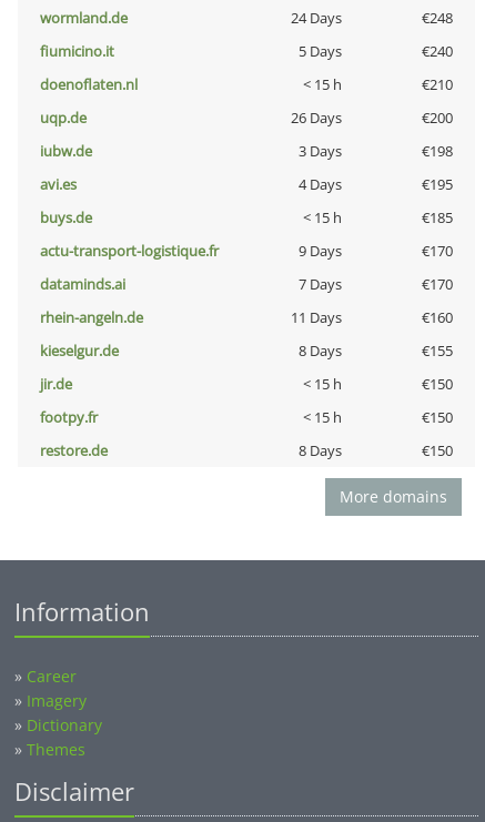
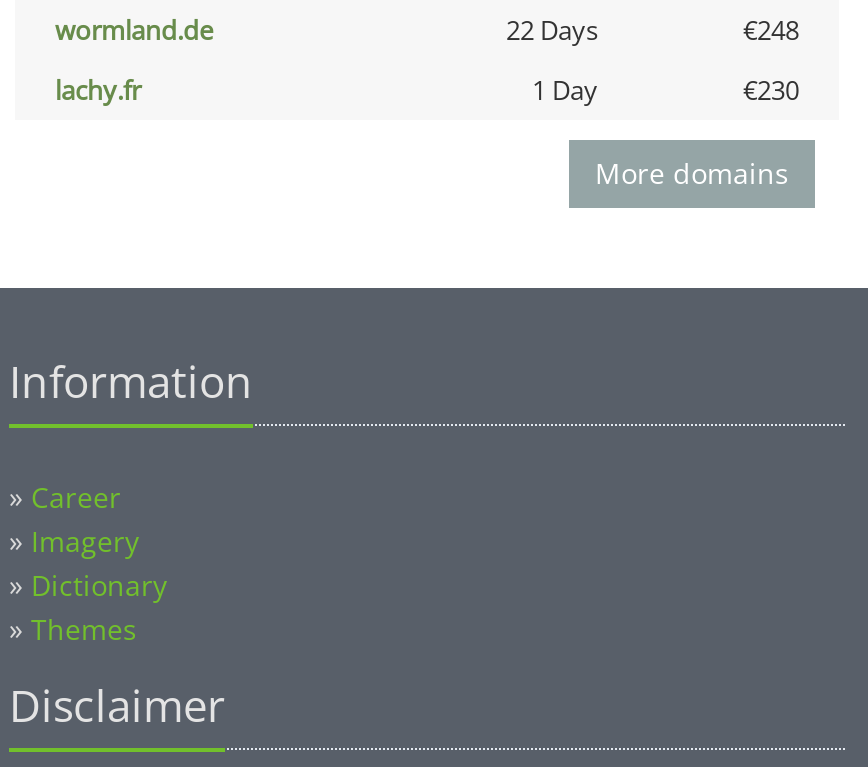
[290,8,341,28] 24 Days -> [506,12,598,48] 22 Days
[40,41,453,460] fiumicino.it | 5 Days | €240 | doenoflaten.nl | < 15 h | €210 | uqp.de | 26 Days | €200 | iubw.de | 3 Days | €198 | avi.es | 4 Days | €195 | buys.de | < 15 h | €185 | actu-transport-logistique.fr | 9 Days | €170 | dataminds.ai | 7 Days | €170 | rhein-angeln.de | 11 Days | €160 | kieselgur.de | 8 Days | €155 | jir.de | < 15 h | €150 | footpy.fr | < 15 h | €150 | restore.de | 8 Days | €150 -> [55,72,799,108] lachy.fr | 1 Day | €230

